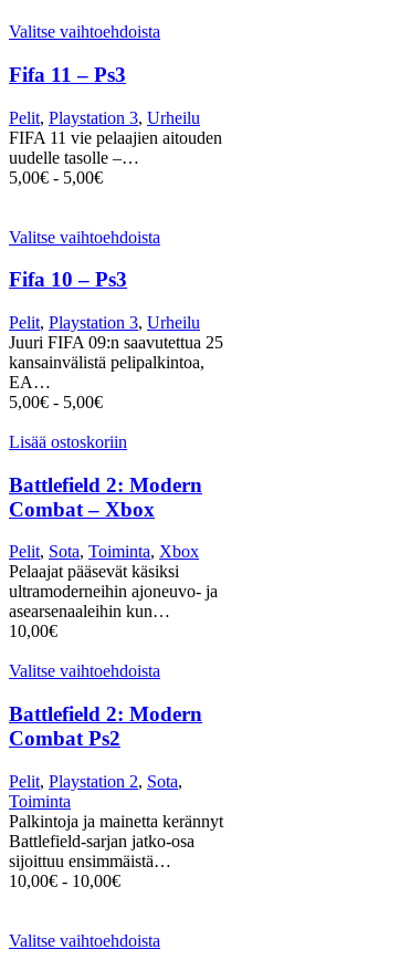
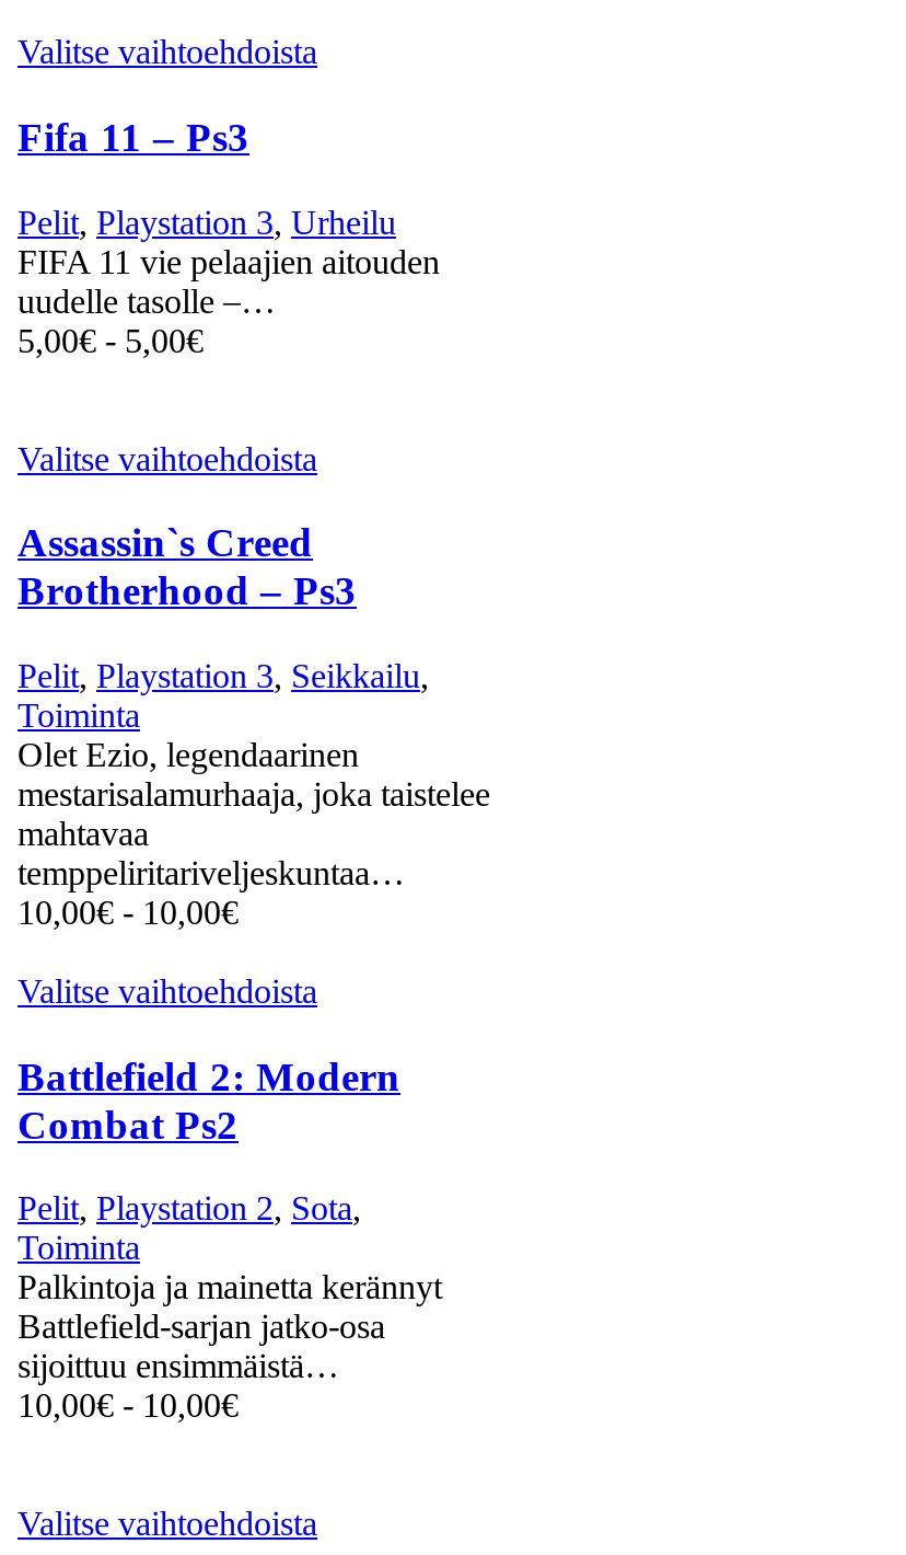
[9,268,223,641] Fifa 10 – Ps3 | Pelit, Playstation 3, Urheilu | Juuri FIFA 09:n saavutettua 25 | kansainvälistä pelipalkintoa, | EA… | 5,00€- 5,00€ | Lisää ostoskoriin | Battlefield 2: Modern | Combat – Xbox | Pelit, Sota, Toiminta, Xbox | Pelaajat pääsevät käsiksi | ultramoderneihin ajoneuvo- ja | asearsenaaleihin kun… | 10,00€ -> [18,520,490,931] Assassin`s Creed | Brotherhood – Ps3 | Pelit, Playstation 3, Seikkailu, | Toiminta | Olet Ezio, legendaarinen | mestarisalamurhaaja, joka taistelee | mahtavaa | temppeliritariveljeskuntaa… | 10,00€- 10,00€

